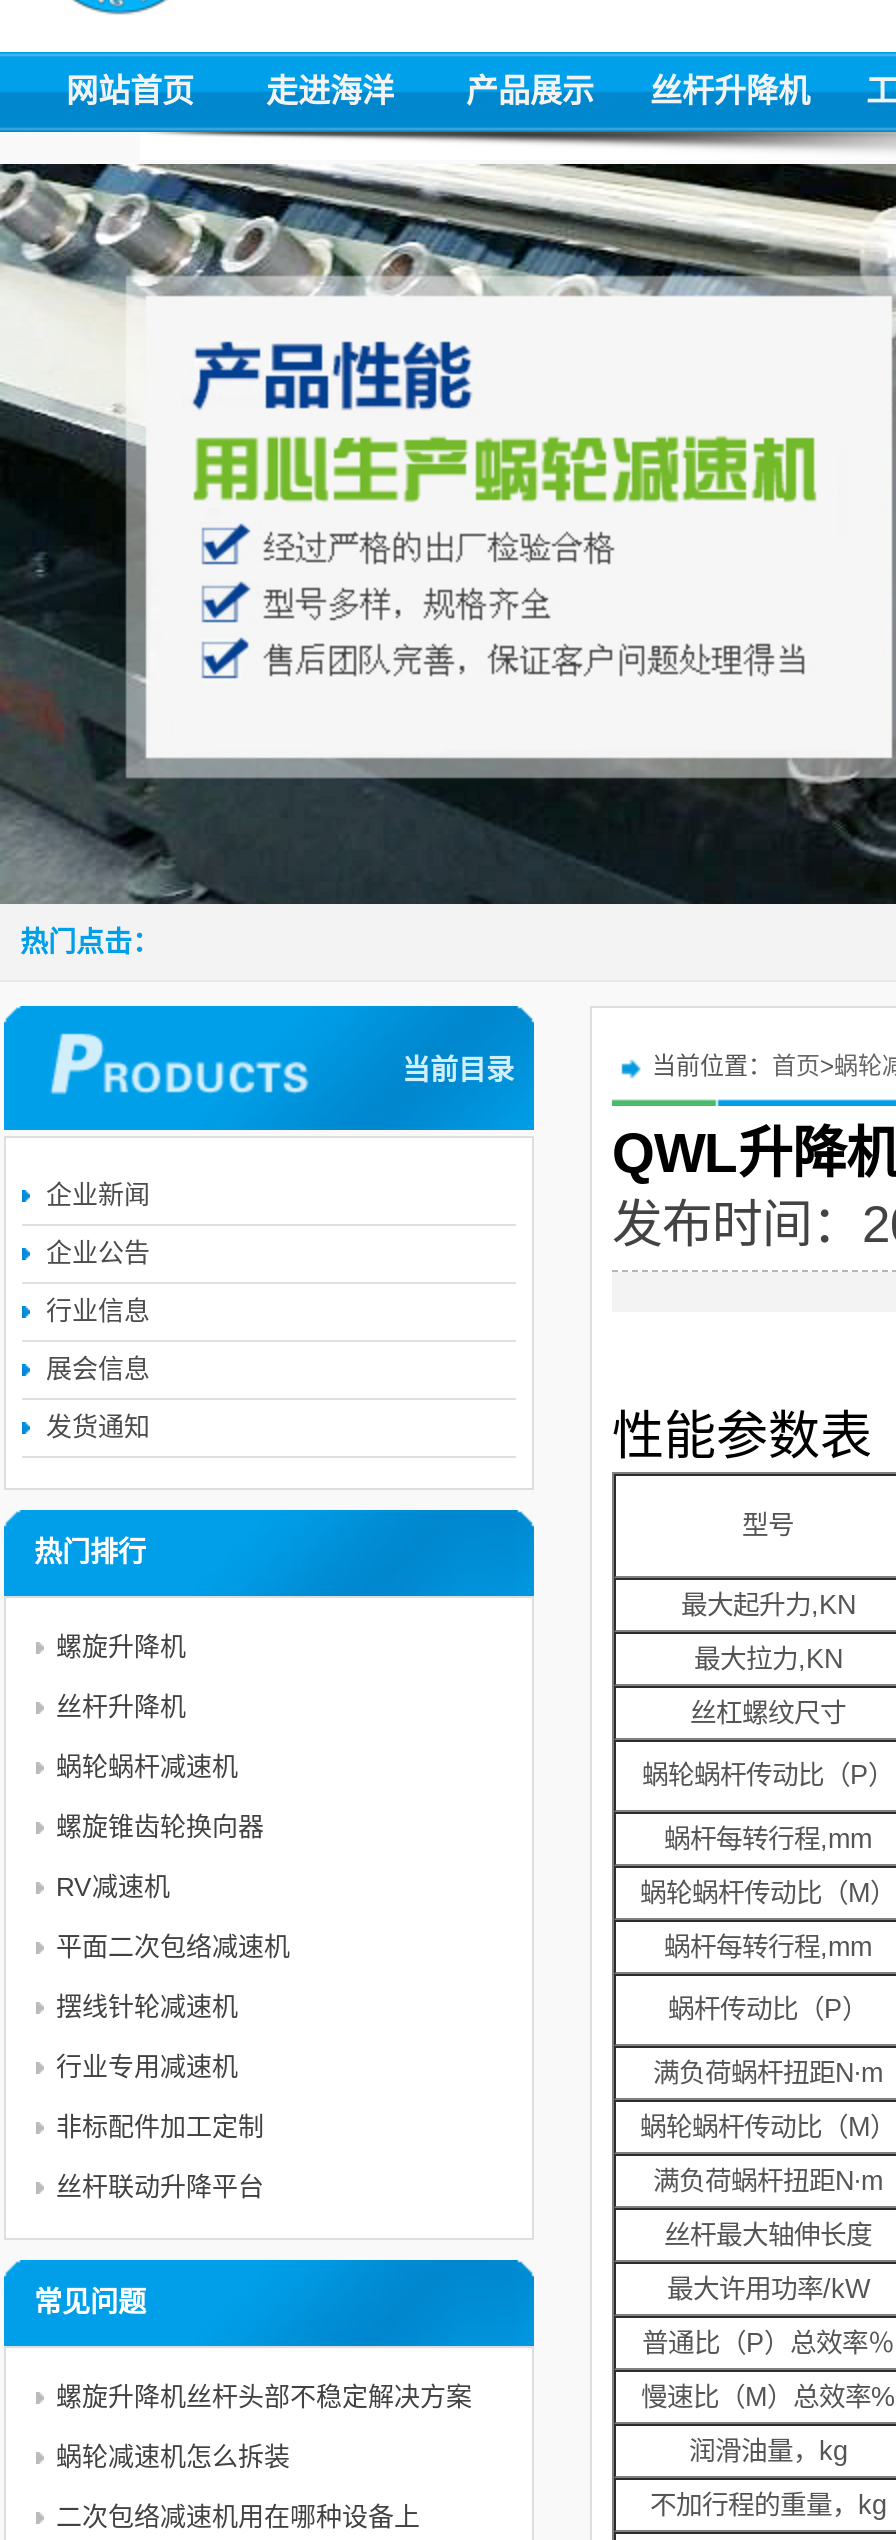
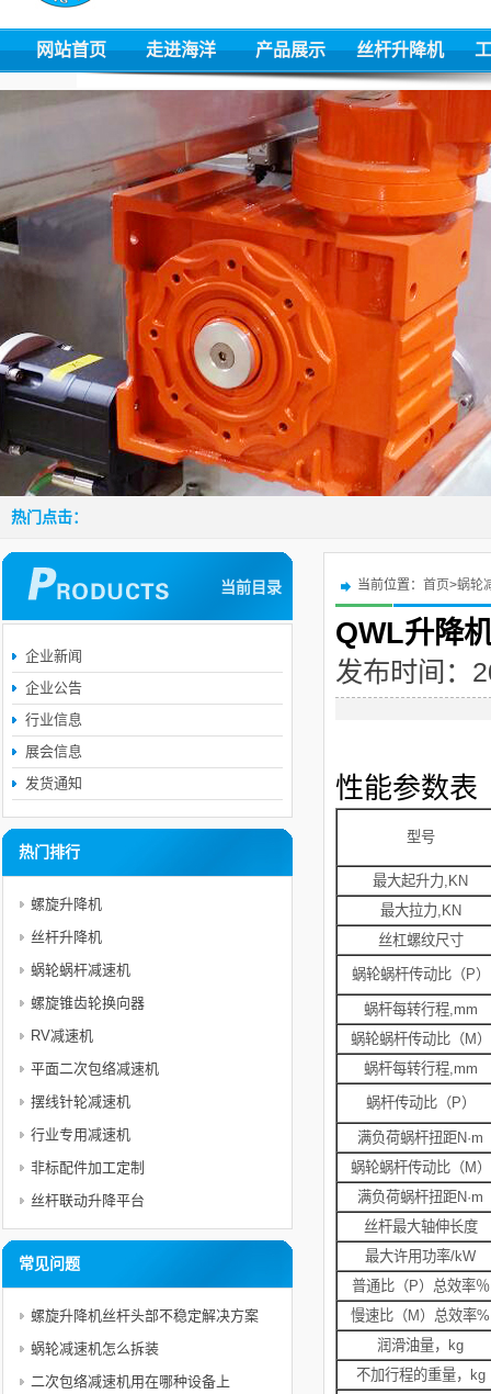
[6,162,890,906] [image] -> [3,89,488,497] [image]

